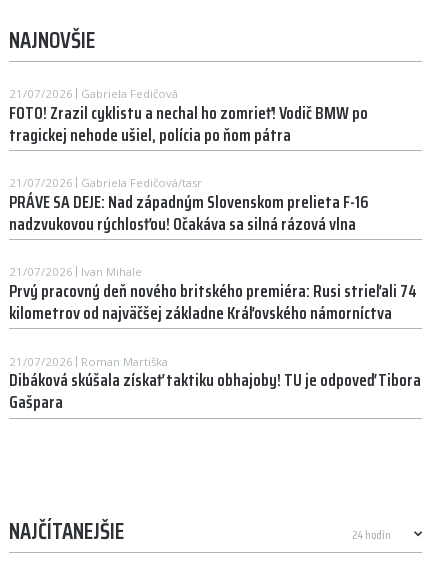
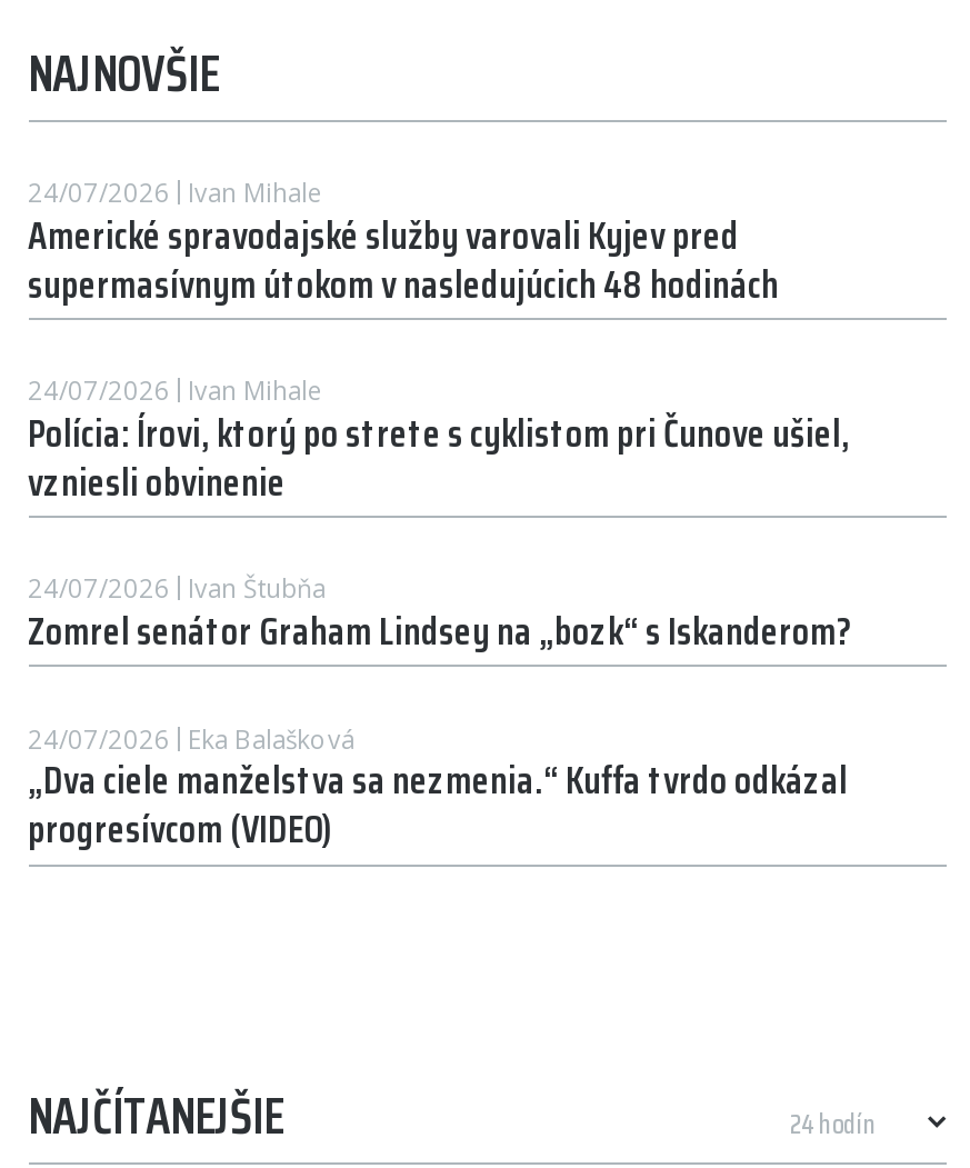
[8,86,367,148] 21/07/2026 Gabriela Fedičová | FOTO! Zrazil cyklistu a nechal ho zomrieť! Vodič BMW po | tragickej nehode ušiel, polícia po ňom pátra -> [28,175,779,315] 24/07/2026 Ivan Mihale | Americké spravodajské služby varovali Kyjev pred | supermasívnym útokom v nasledujúcich 48 hodinách
[8,175,368,238] 21/07/2026 Gabriela Fedičová/tasr | PRÁVE SA DEJE: Nad západným Slovenskom prelieta F-16 | nadzvukovou rýchlosťou! Očakáva sa silná rázová vlna -> [28,374,850,513] 24/07/2026 Ivan Mihale | Polícia: Írovi, ktorý po strete s cyklistom pri Čunove ušiel, | vzniesli obvinenie
[8,264,416,327] 21/07/2026 Ivan Mihale | Prvý pracovný deň nového britského premiéra: Rusi strieľali 74 | kilometrov od najväčšej základne Kráľovského námorníctva -> [28,572,852,662] 24/07/2026 Ivan Štubňa | Zomrel senátor Graham Lindsey na „bozk“ s Iskanderom?
[8,354,420,416] 21/07/2026 Roman Martiška | Dibáková skúšala získať taktiku obhajoby! TU je odpoveď Tibora | Gašpara -> [28,721,848,861] 24/07/2026 Eka Balašková | „Dva ciele manželstva sa nezmenia.“ Kuffa tvrdo odkázal | progresívcom (VIDEO)

